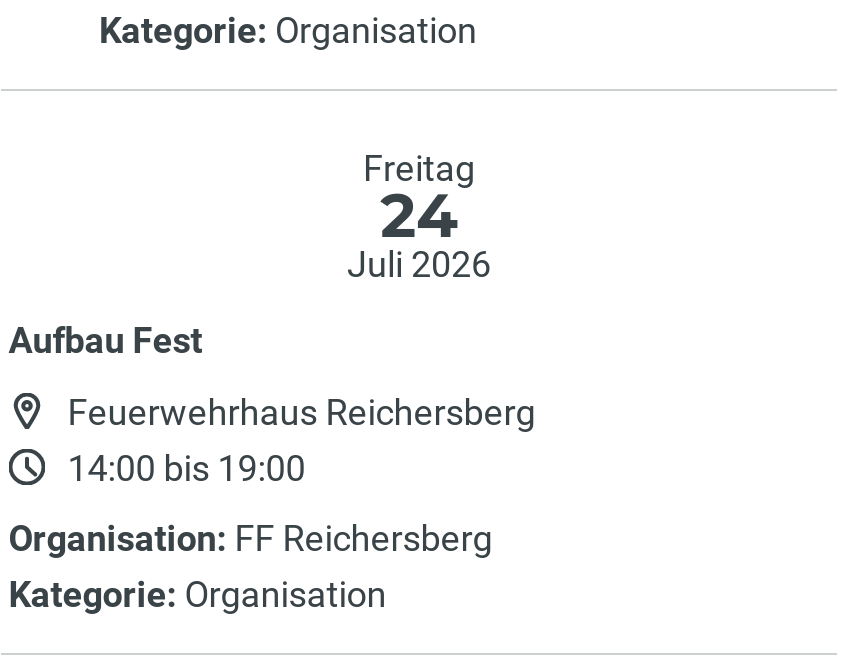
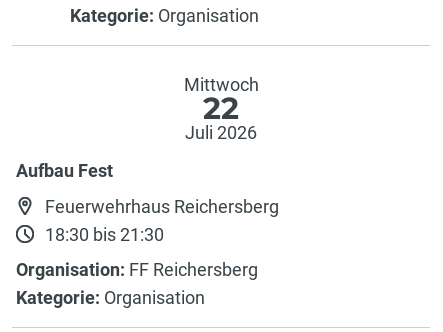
[363,147,475,253] Freitag | 24 -> [183,74,258,127] Mittwoch | 22
[59,446,305,488] 14:00 bis 19:00 -> [41,224,164,245] 18:30 bis 21:30

